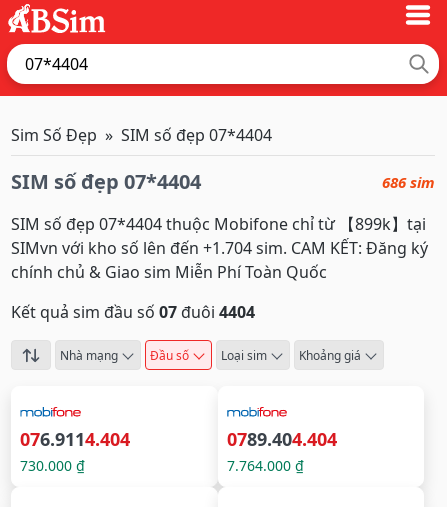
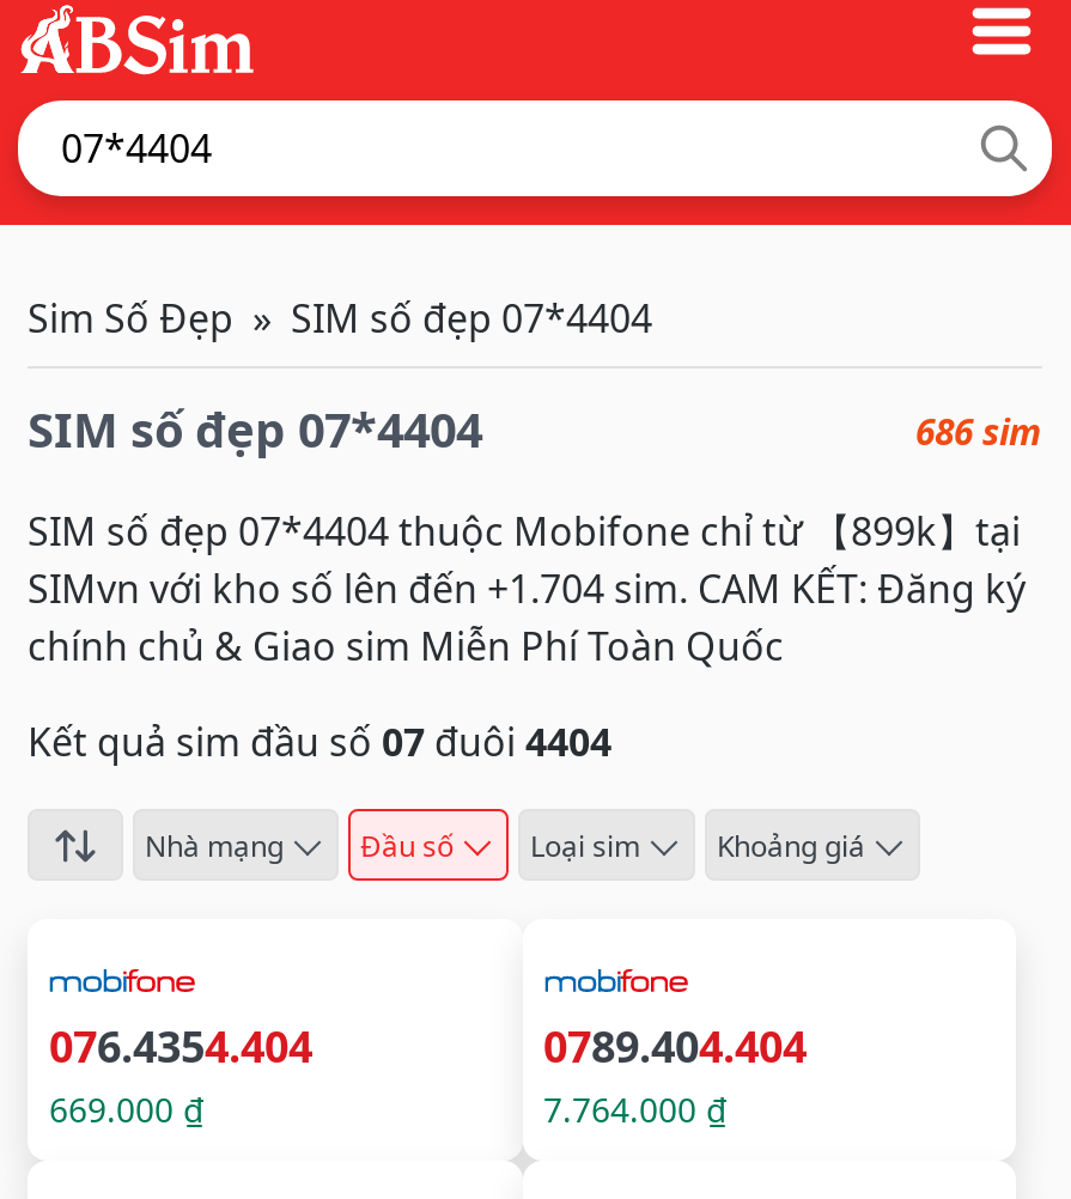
[20,427,130,451] 076.9114.404 -> [49,1017,312,1075] 076.4354.404
[20,456,85,475] 730.000 ₫ -> [49,1087,205,1132] 669.000 ₫

